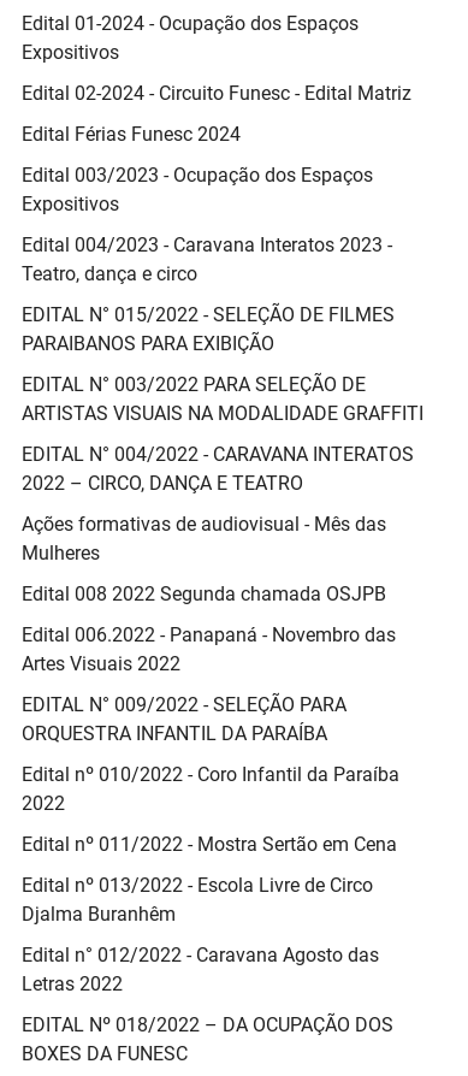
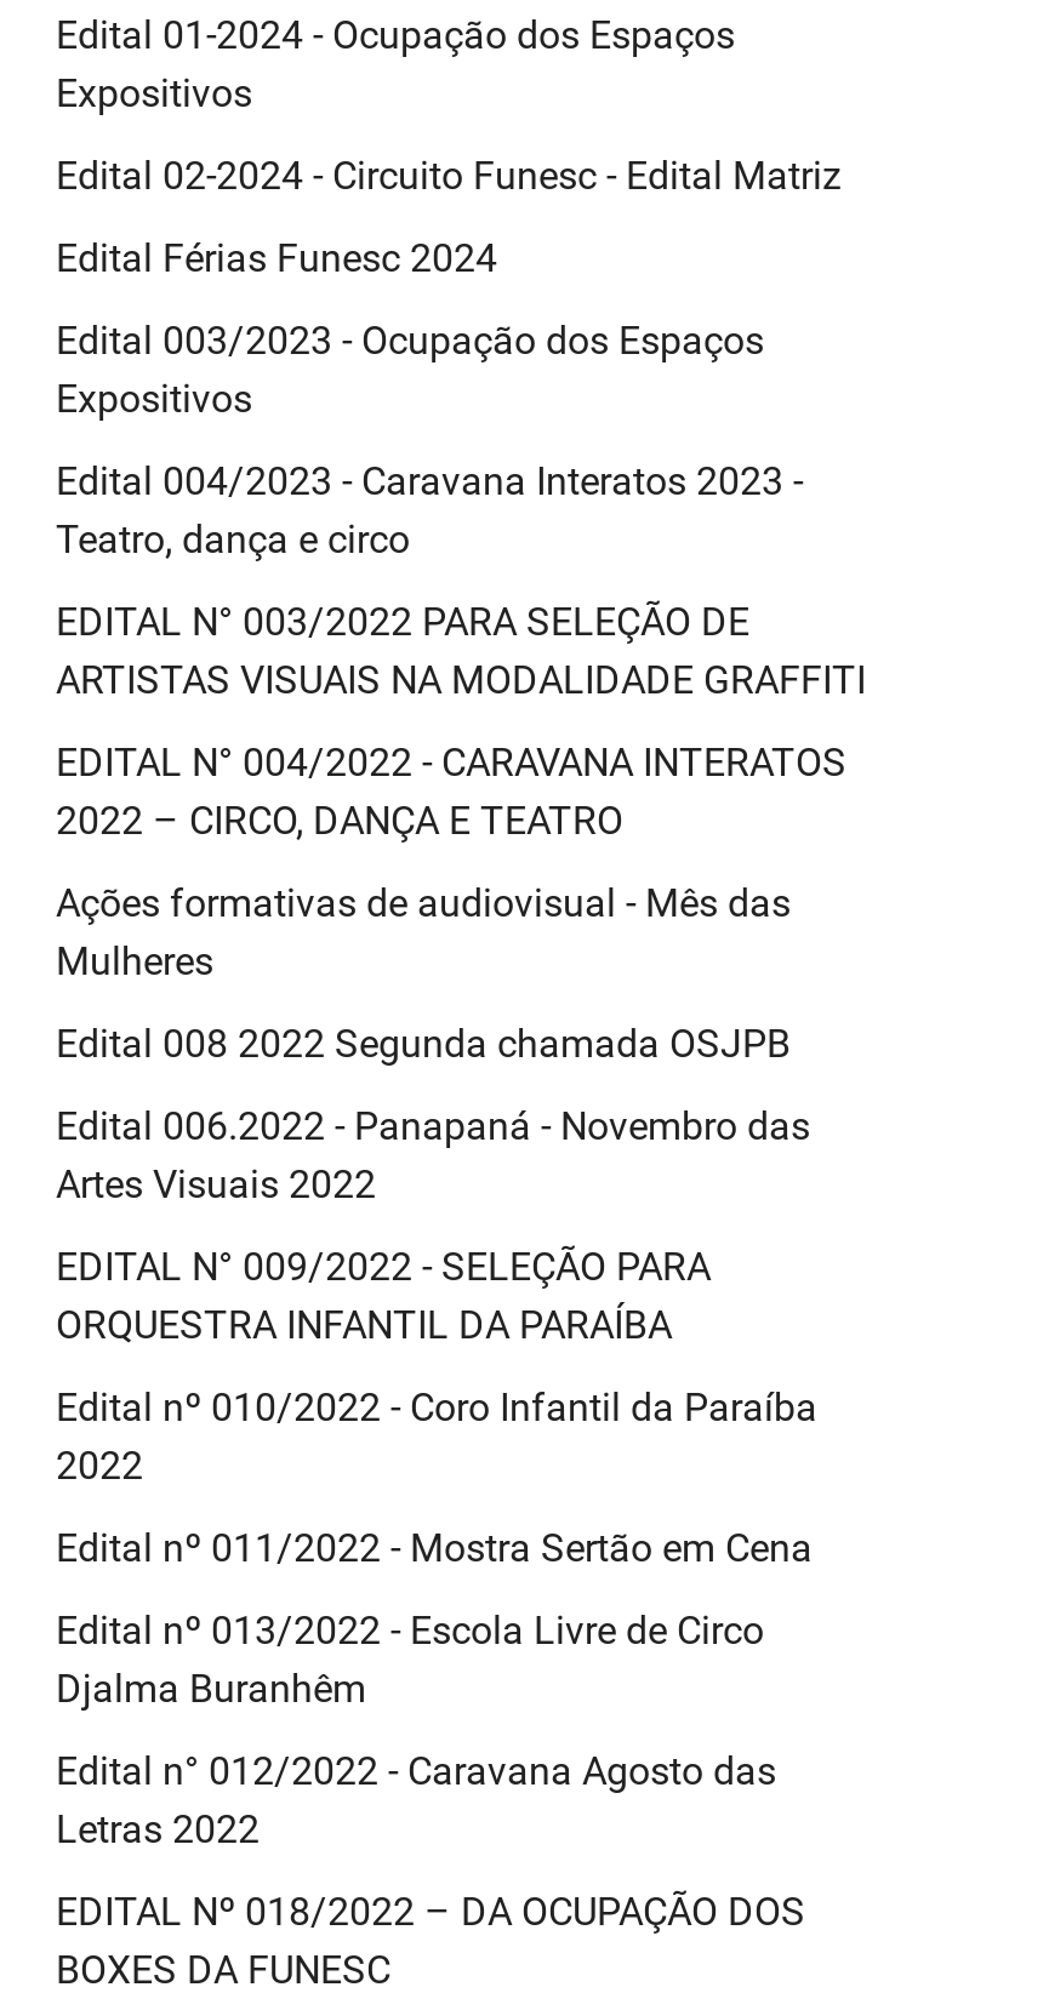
[22,303,395,355] EDITAL N° 015/2022 - SELEÇÃO DE FILMES | PARAIBANOS PARA EXIBIÇÃO -> none

